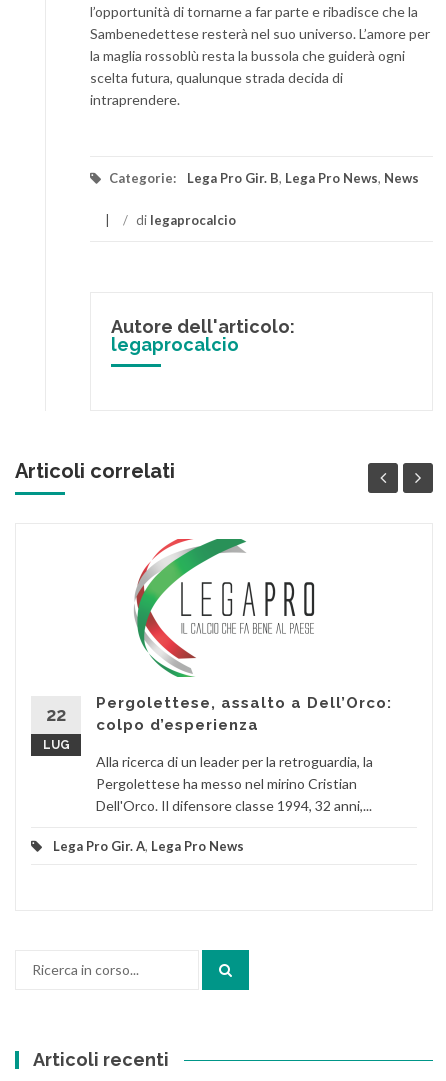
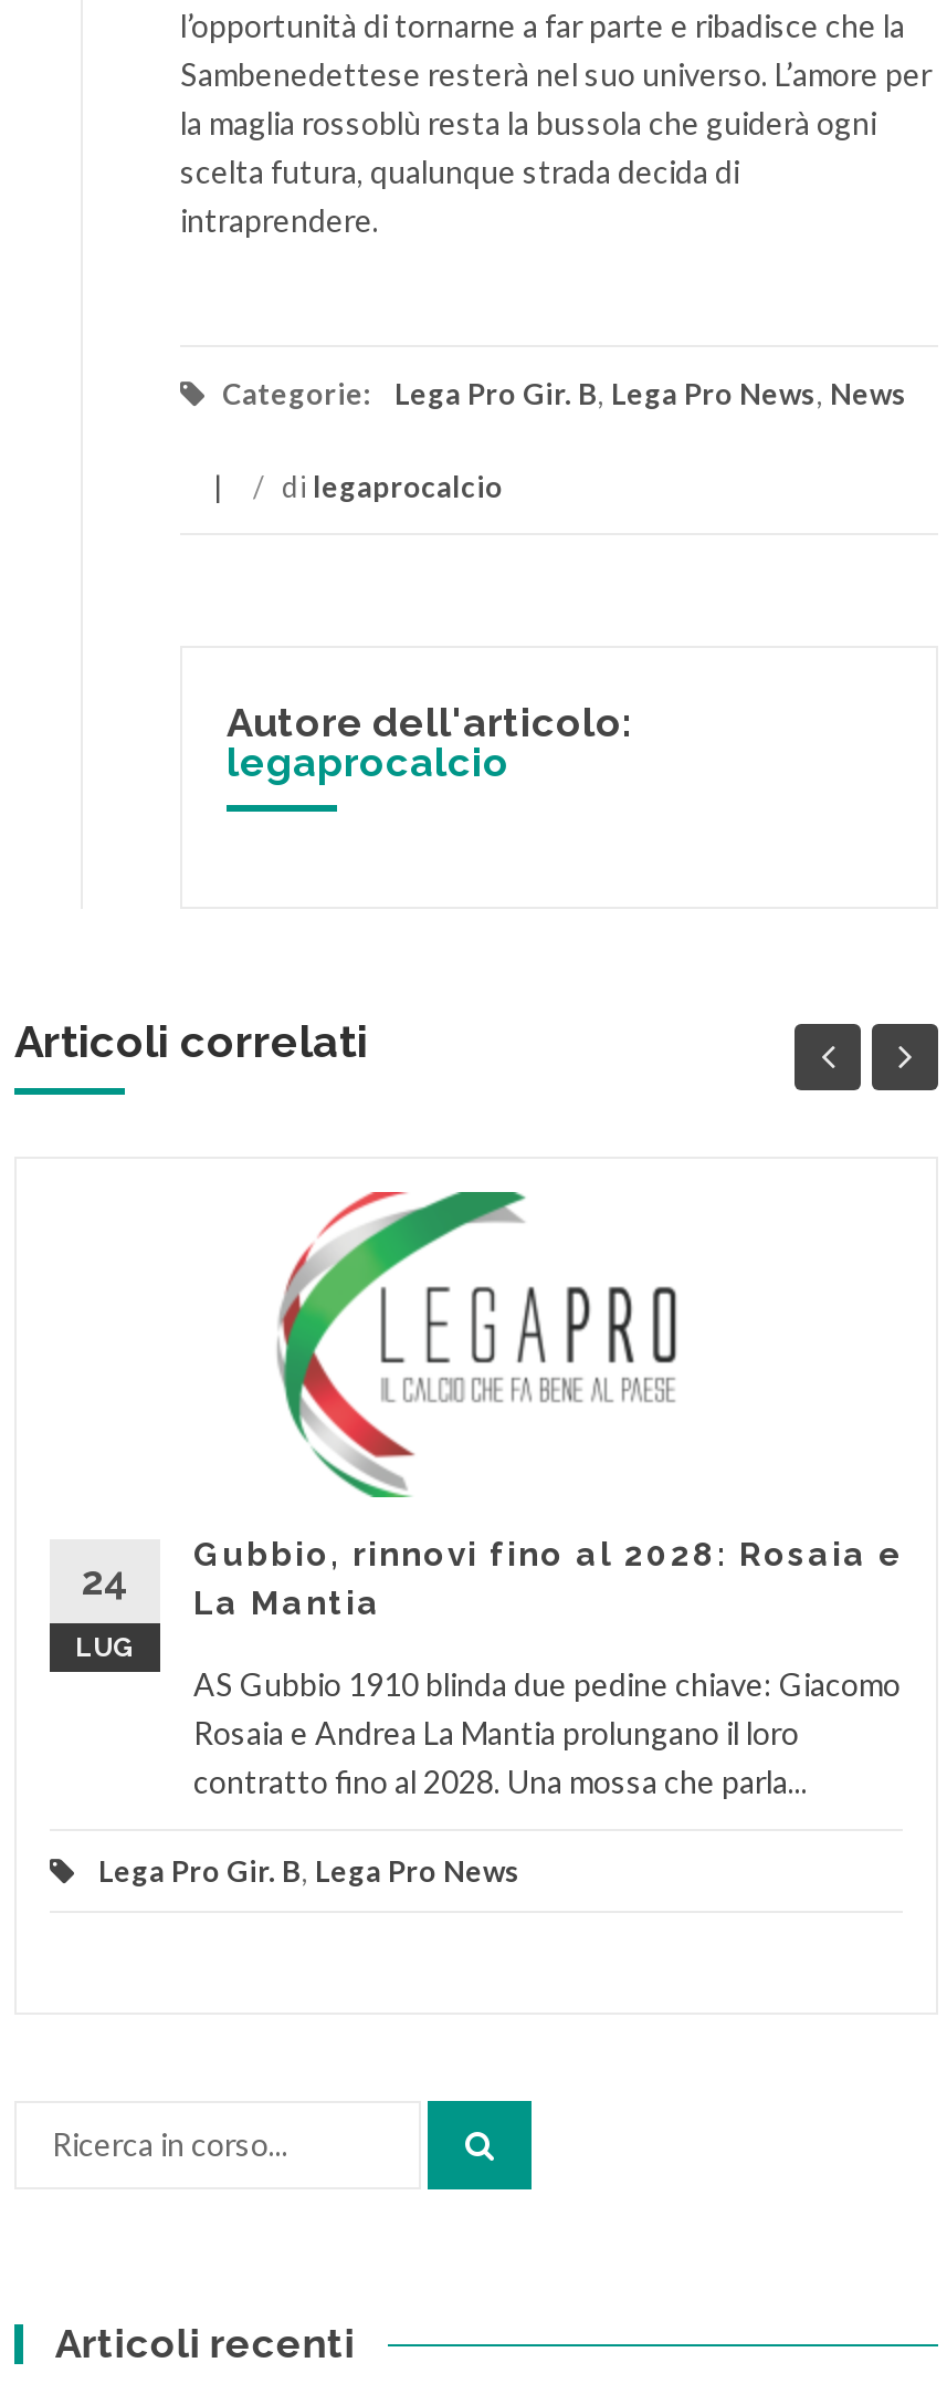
[96,694,392,734] Pergolettese, assalto a Dell’Orco: | colpo d’esperienza -> [193,1534,903,1622] Gubbio, rinnovi fino al 2028: Rosaia e | La Mantia
[46,704,66,725] 22 -> [82,1556,128,1602] 24
[96,753,373,814] Alla ricerca di un leader per la retroguardia, la | Pergolettese ha messo nel mirino Cristian | Dell'Orco. Il difensore classe 1994, 32 anni,... -> [193,1664,901,1799] AS Gubbio 1910 blinda due pedine chiave: Giacomo | Rosaia e Andrea La Mantia prolungano il loro | contratto fino al 2028. Una mossa che parla...
[53,838,244,854] Lega Pro Gir. A, Lega Pro News -> [98,1852,520,1888] Lega Pro Gir. B, Lega Pro News

